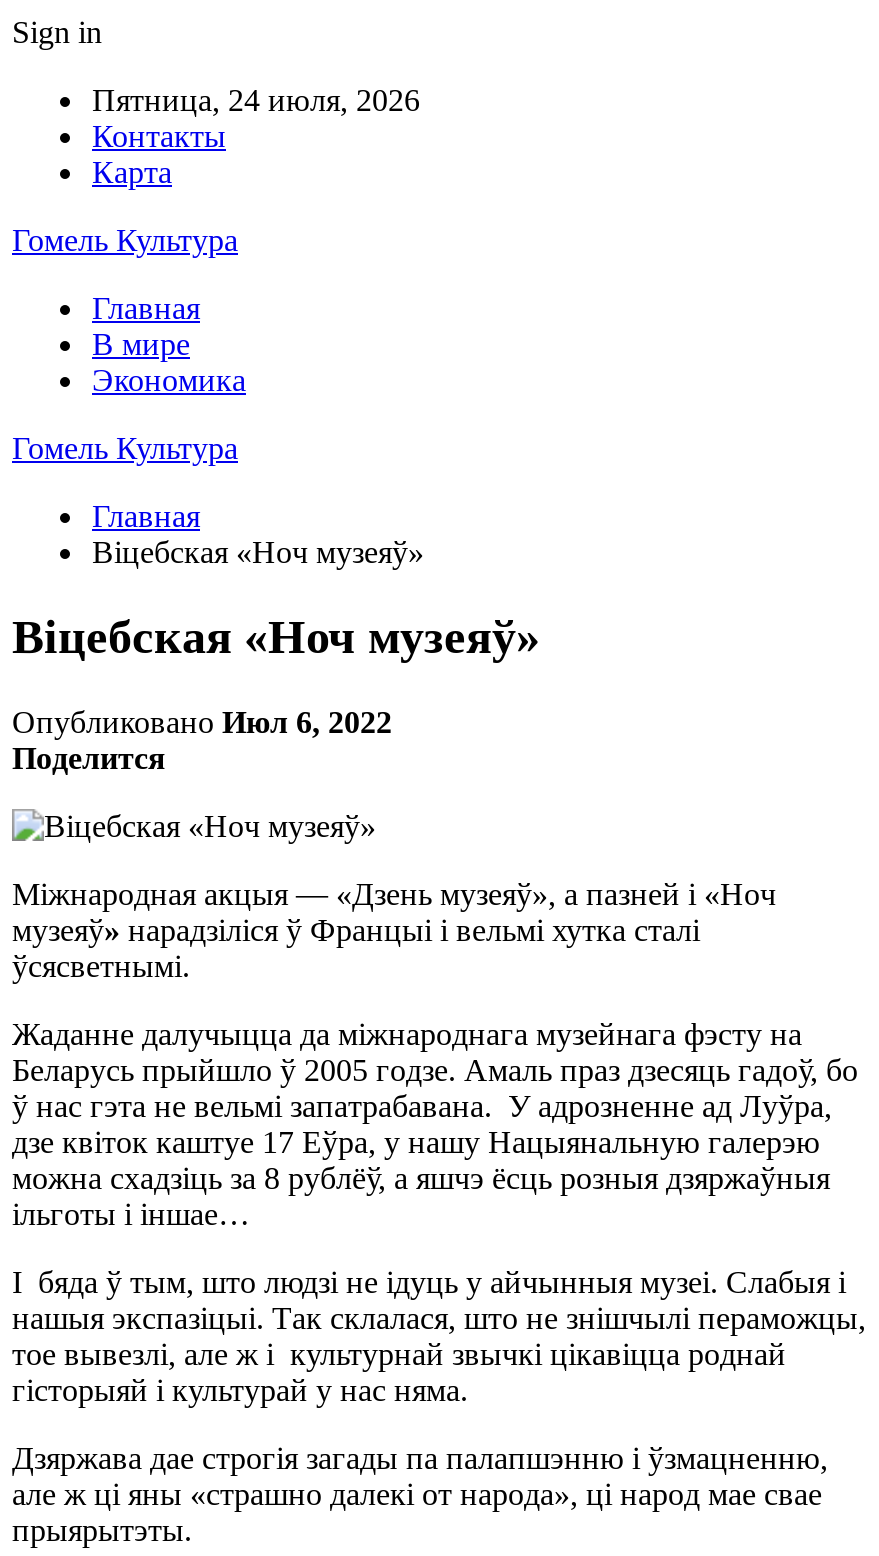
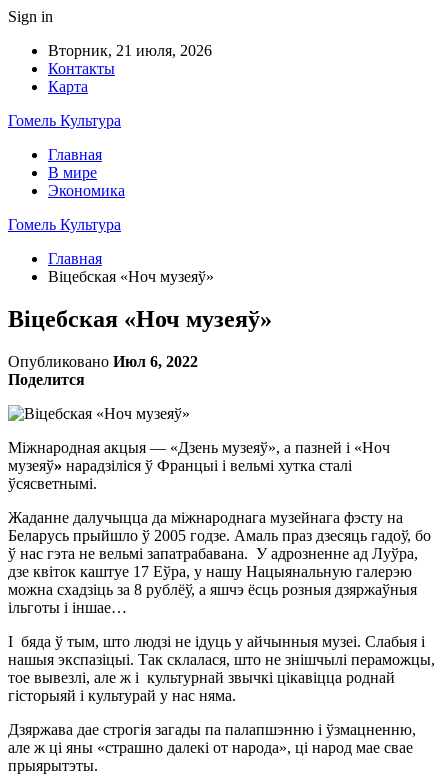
[92,83,420,117] Пятница, 24 июля, 2026 -> [48,42,212,59] Вторник, 21 июля, 2026

